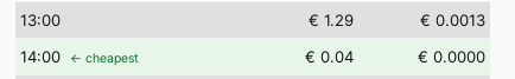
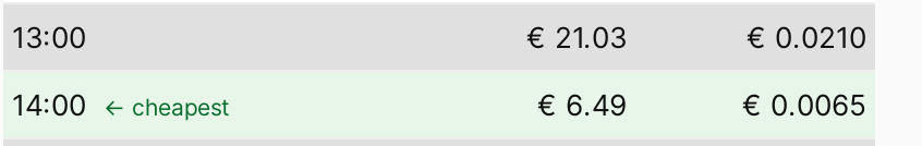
[309,11,354,29] € 1.29 -> [526,20,627,54] € 21.03
[420,11,485,29] € 0.0013 -> [747,20,866,54] € 0.0210
[305,47,354,66] € 0.04 -> [537,87,627,122] € 6.49
[418,47,485,66] € 0.0000 -> [742,87,866,122] € 0.0065

